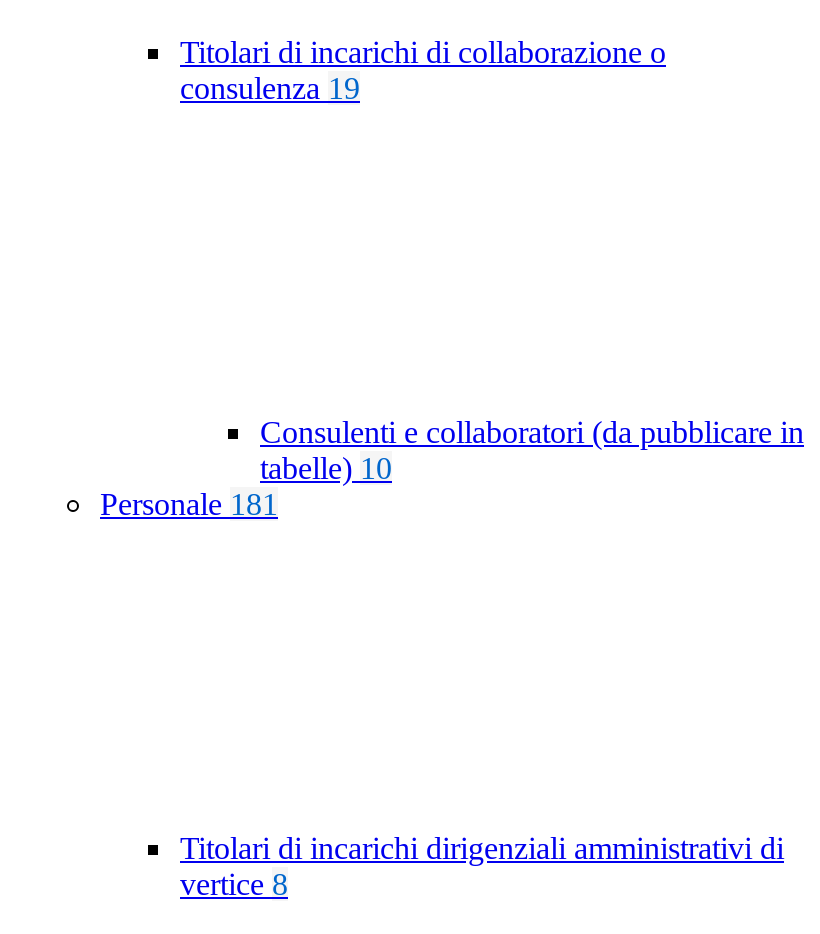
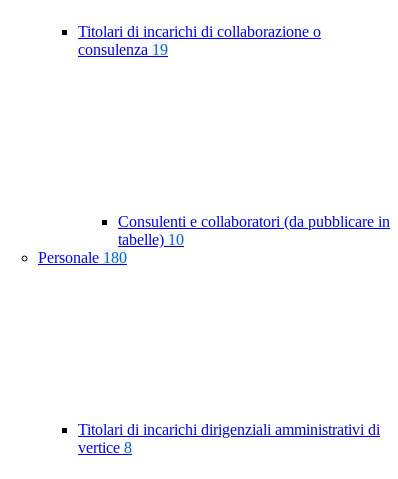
[100,487,278,521] Personale 181 -> [38,249,127,266] Personale 180

